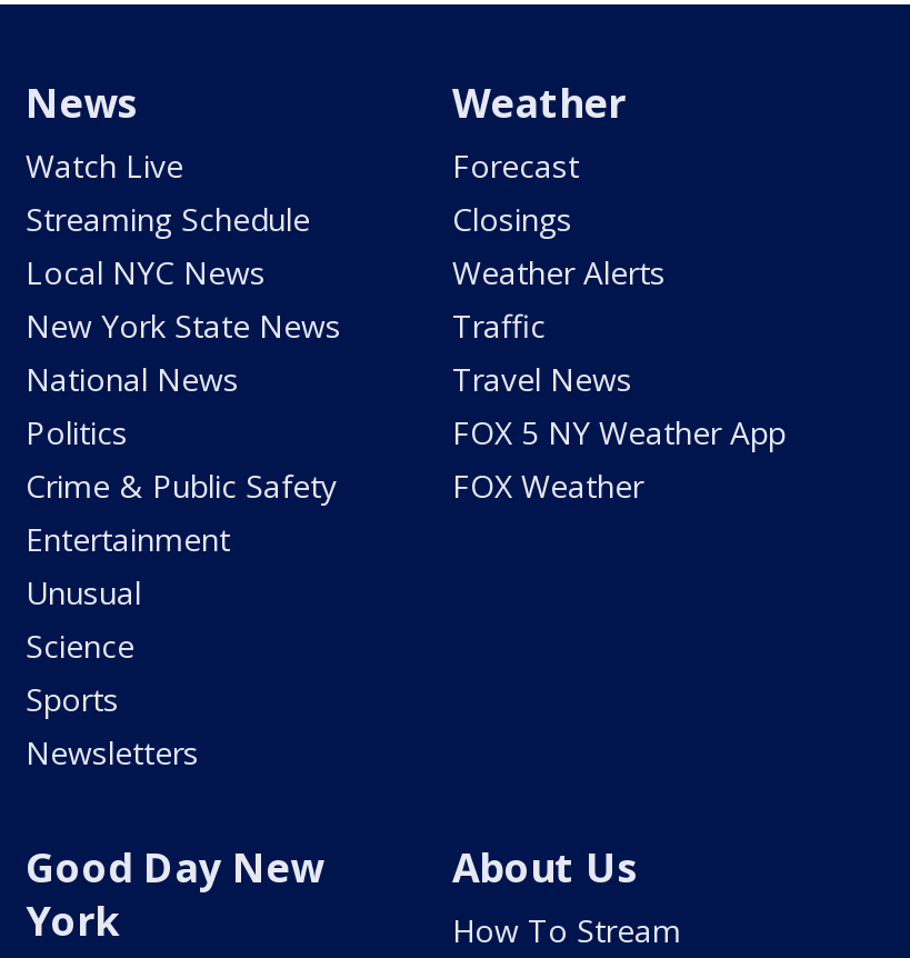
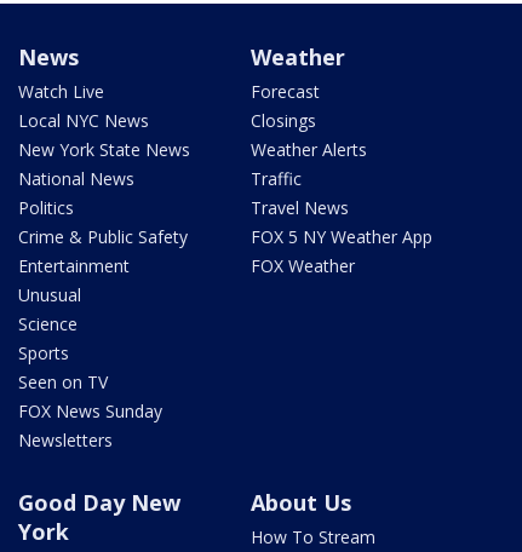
[26,198,310,241] Streaming Schedule -> none
moved [26,252,341,721] -> [18,109,190,365]: Local NYC News | New York State News | National News | ... | Science | Sports
none -> [18,371,162,423] Seen on TV | FOX News Sunday

